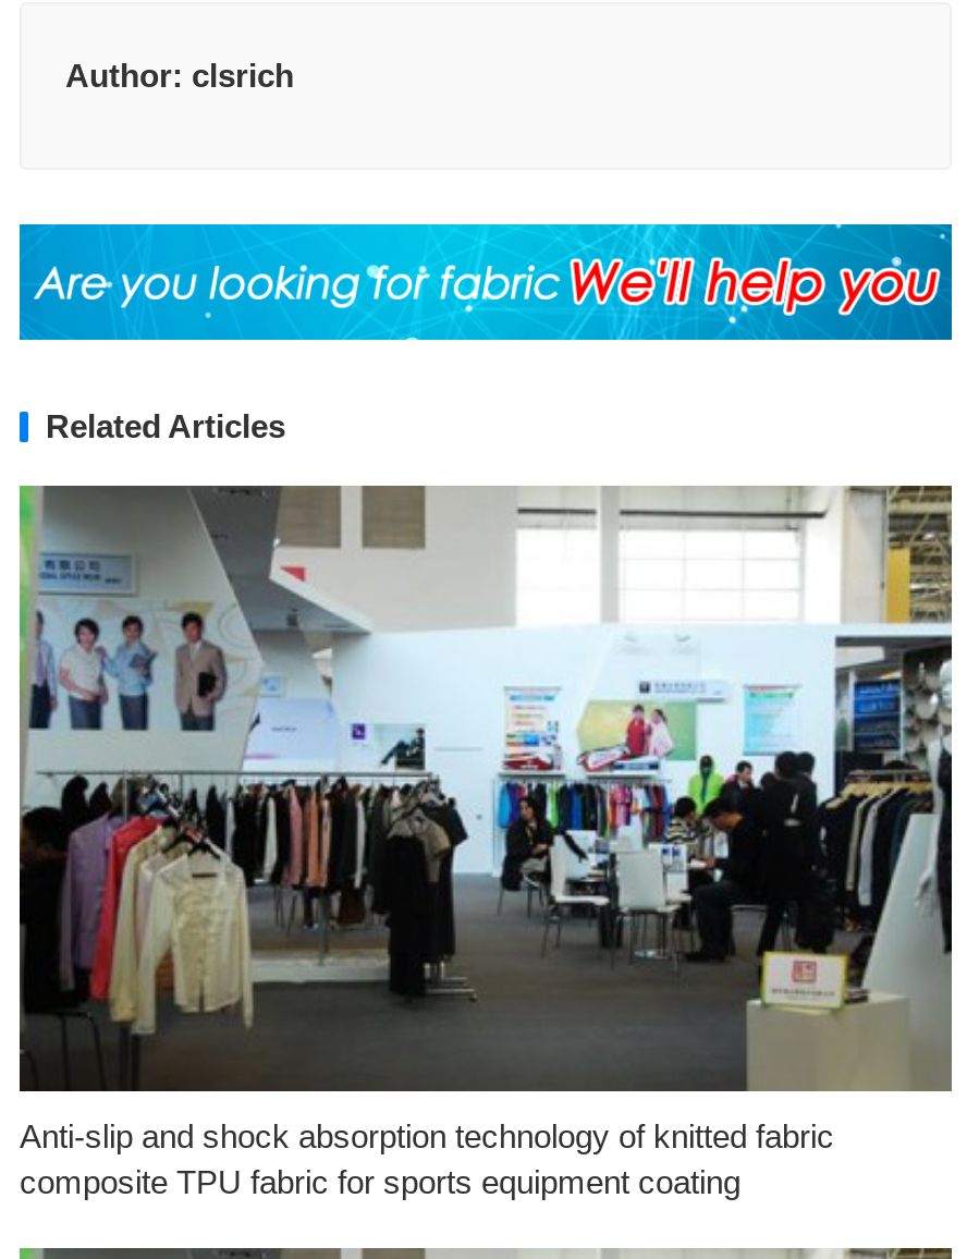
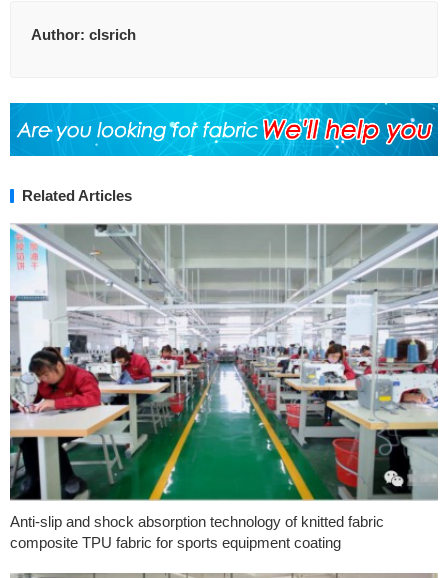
[17,484,954,1093] [image] -> [9,223,439,501] [image]

